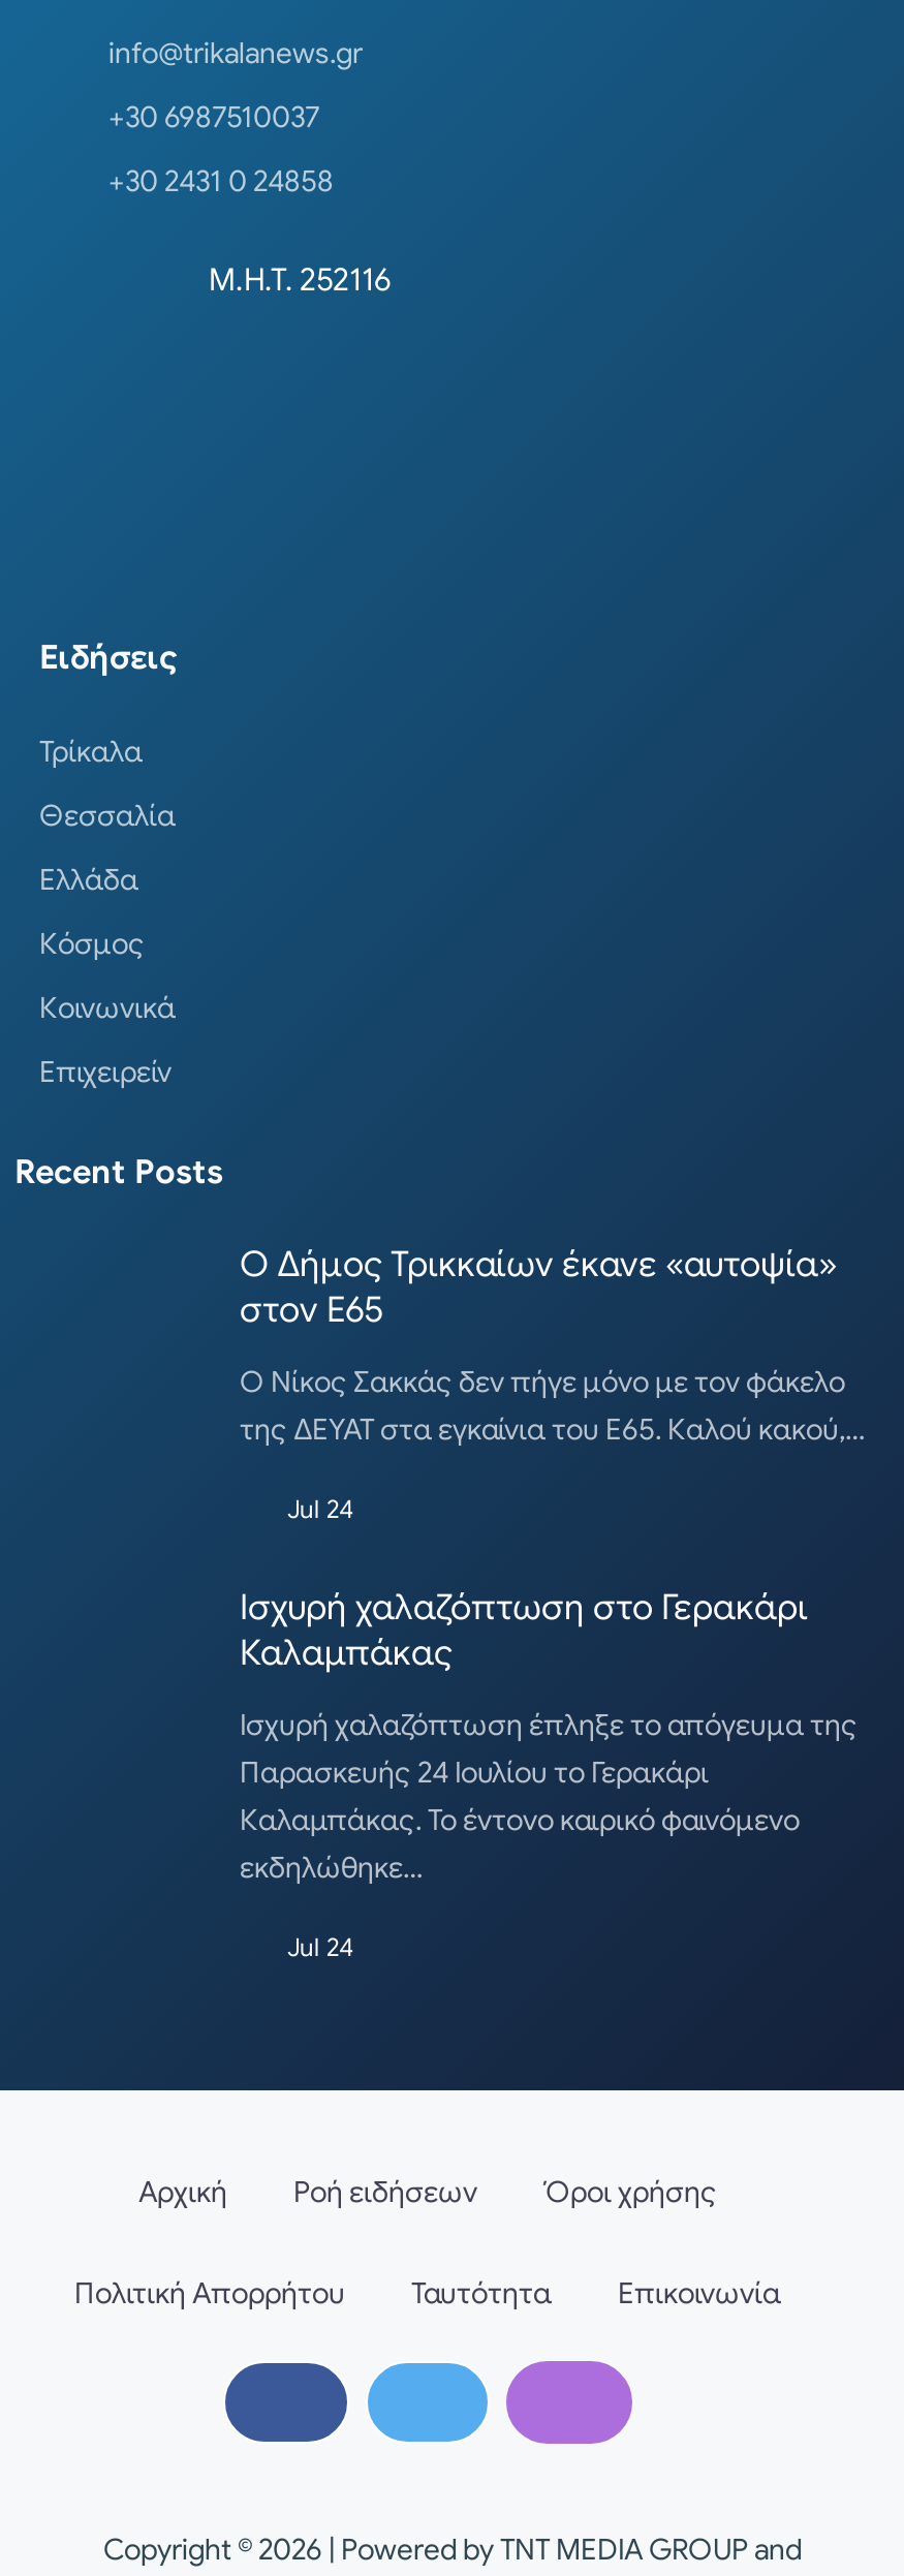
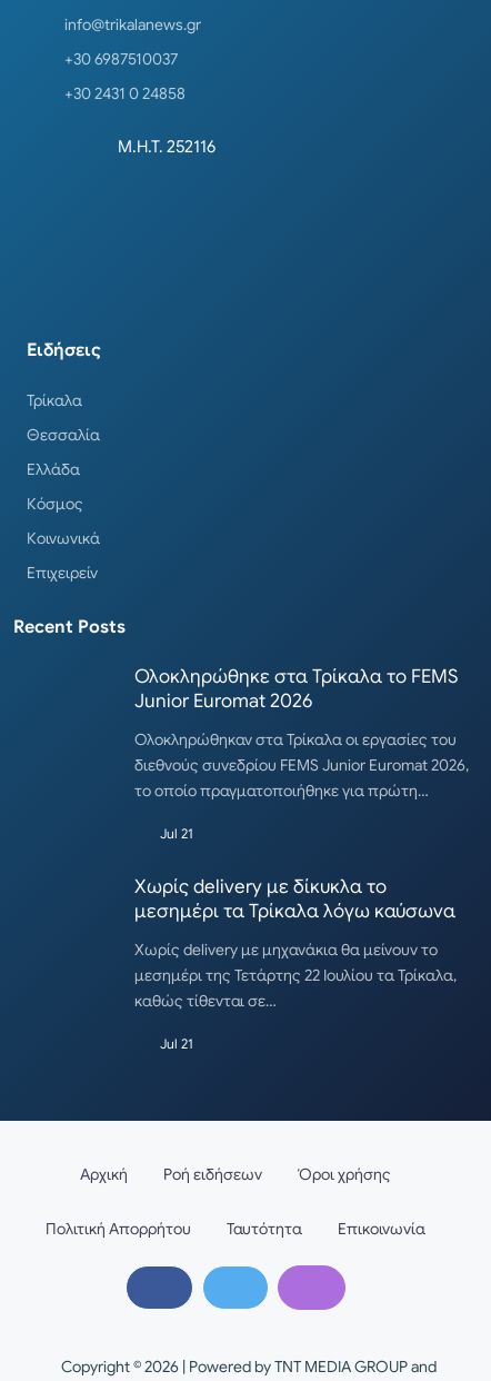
[240,1244,837,1333] Ο Δήμος Τρικκαίων έκανε «αυτοψία» | στον Ε65 -> [134,664,458,712] Ολοκληρώθηκε στα Τρίκαλα το FEMS | Junior Euromat 2026
[240,1364,866,1449] Ο Νίκος Σακκάς δεν πήγε μόνο με τον φάκελο | της ΔΕΥΑΤ στα εγκαίνια του Ε65. Καλού κακού,… -> [134,729,469,800] Ολοκληρώθηκαν στα Τρίκαλα οι εργασίες του | διεθνούς συνεδρίου FEMS Junior Euromat 2026, | το οποίο πραγματοποιήθηκε για πρώτη…
[287,1494,353,1525] Jul 24 -> [160,825,193,841] Jul 21
[240,1587,808,1676] Ισχυρή χαλαζόπτωση στο Γερακάρι | Καλαμπάκας -> [134,875,455,922] Χωρίς delivery με δίκυκλα το | μεσημέρι τα Τρίκαλα λόγω καύσωνα
[240,1707,858,1887] Ισχυρή χαλαζόπτωση έπληξε το απόγευμα της | Παρασκευής 24 Ιουλίου το Γερακάρι | Καλαμπάκας. Το έντονο καιρικό φαινόμενο | εκδηλώθηκε… -> [134,939,457,1010] Χωρίς delivery με μηχανάκια θα μείνουν το | μεσημέρι της Τετάρτης 22 Ιουλίου τα Τρίκαλα, | καθώς τίθενται σε…
[287,1932,353,1963] Jul 24 -> [160,1035,193,1051] Jul 21

